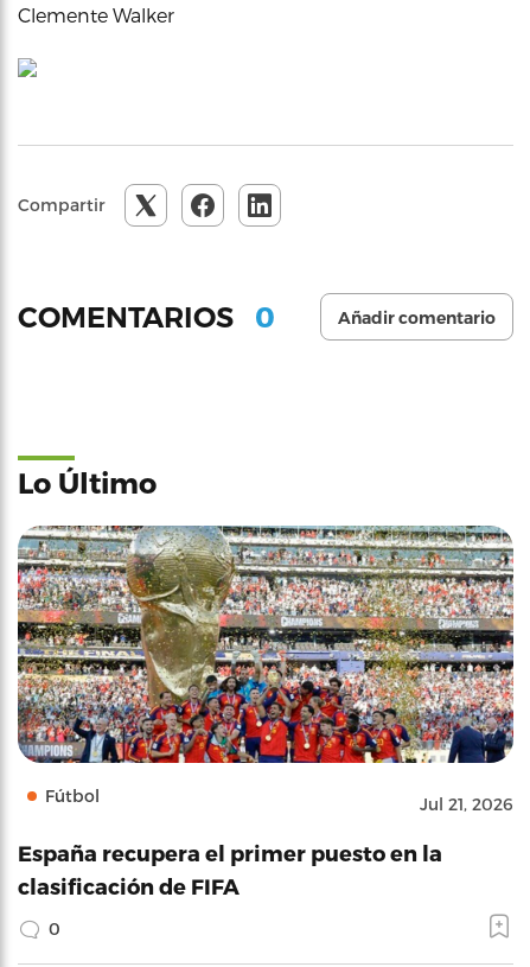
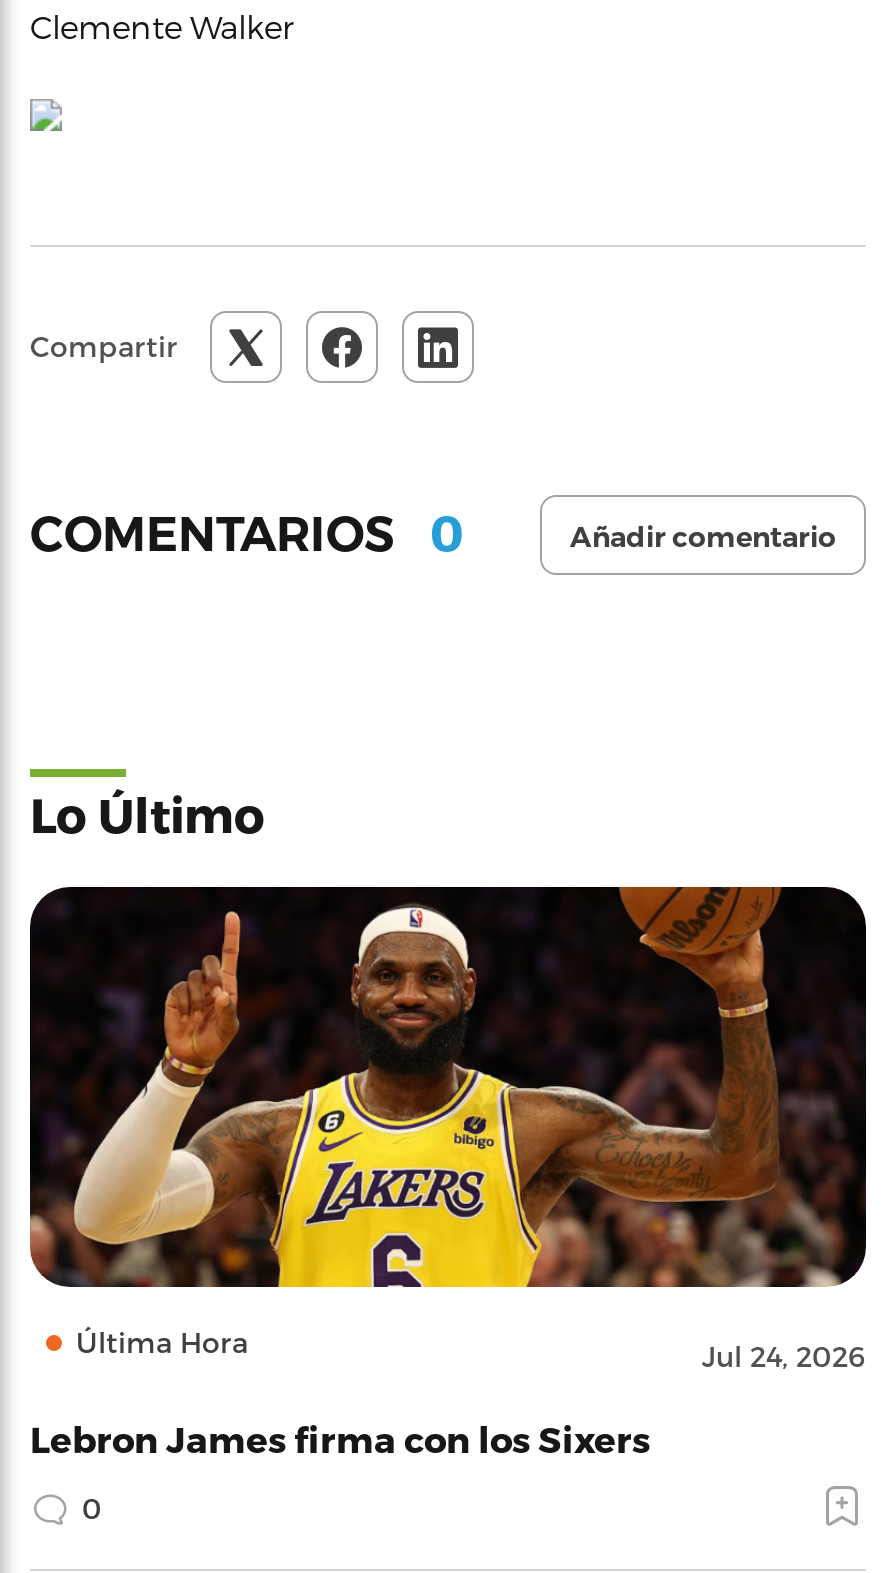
[17,526,515,814] [image] | Fútbol | Jul 21, 2026 -> [28,886,868,1372] [image] | Última Hora | Jul 24, 2026
[18,840,442,898] España recupera el primer puesto en la | clasificación de FIFA -> [30,1416,650,1458] Lebron James firma con los Sixers

